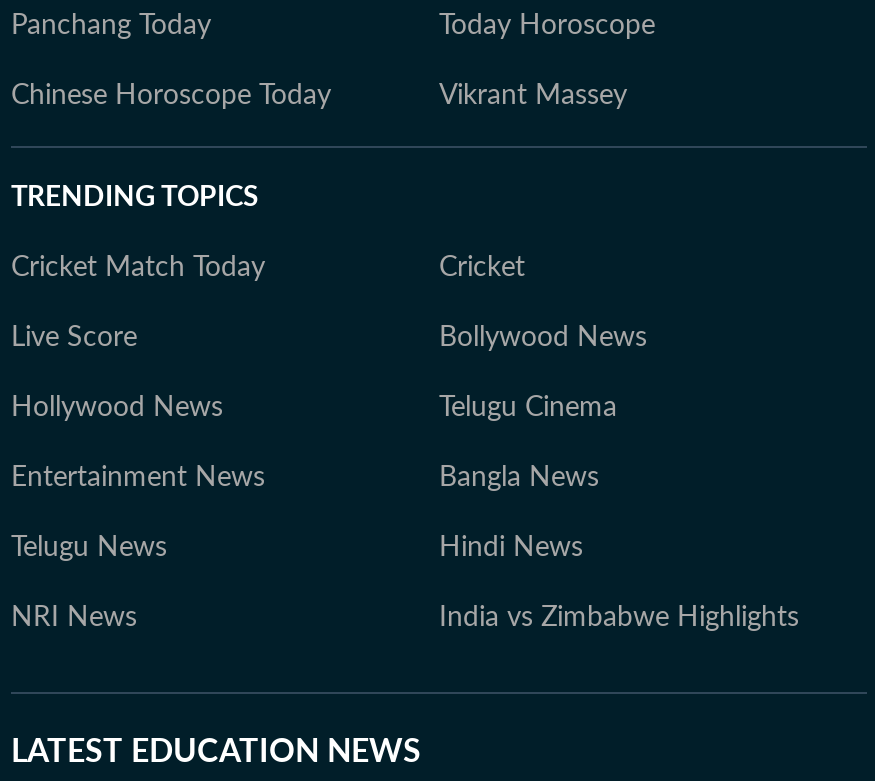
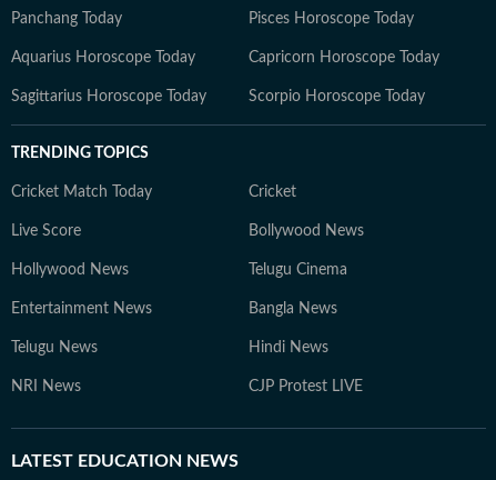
[11,12,655,110] Today Horoscope | Chinese Horoscope Today | Vikrant Massey -> [11,11,439,104] Pisces Horoscope Today | Aquarius Horoscope Today | Capricorn Horoscope Today | Sagittarius Horoscope Today | Scorpio Horoscope Today
[439,604,799,632] India vs Zimbabwe Highlights -> [249,379,363,394] CJP Protest LIVE

